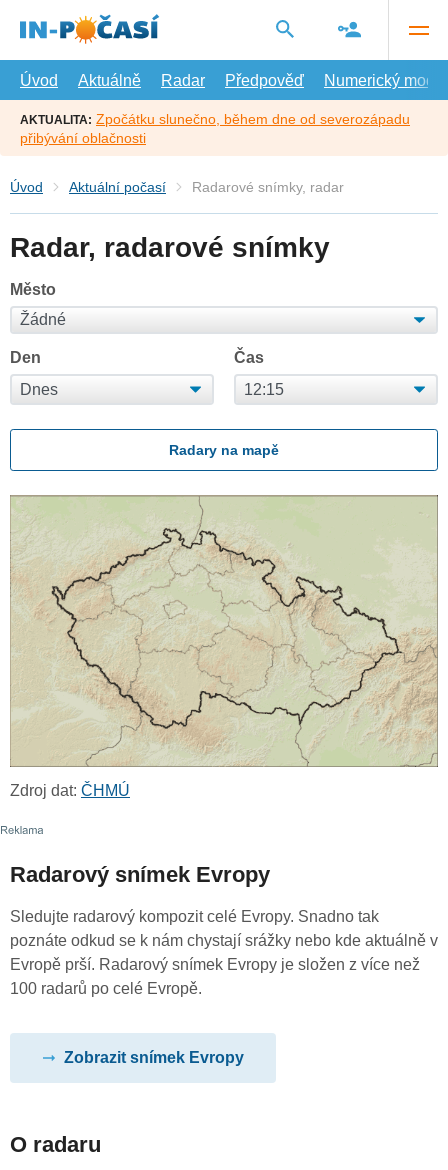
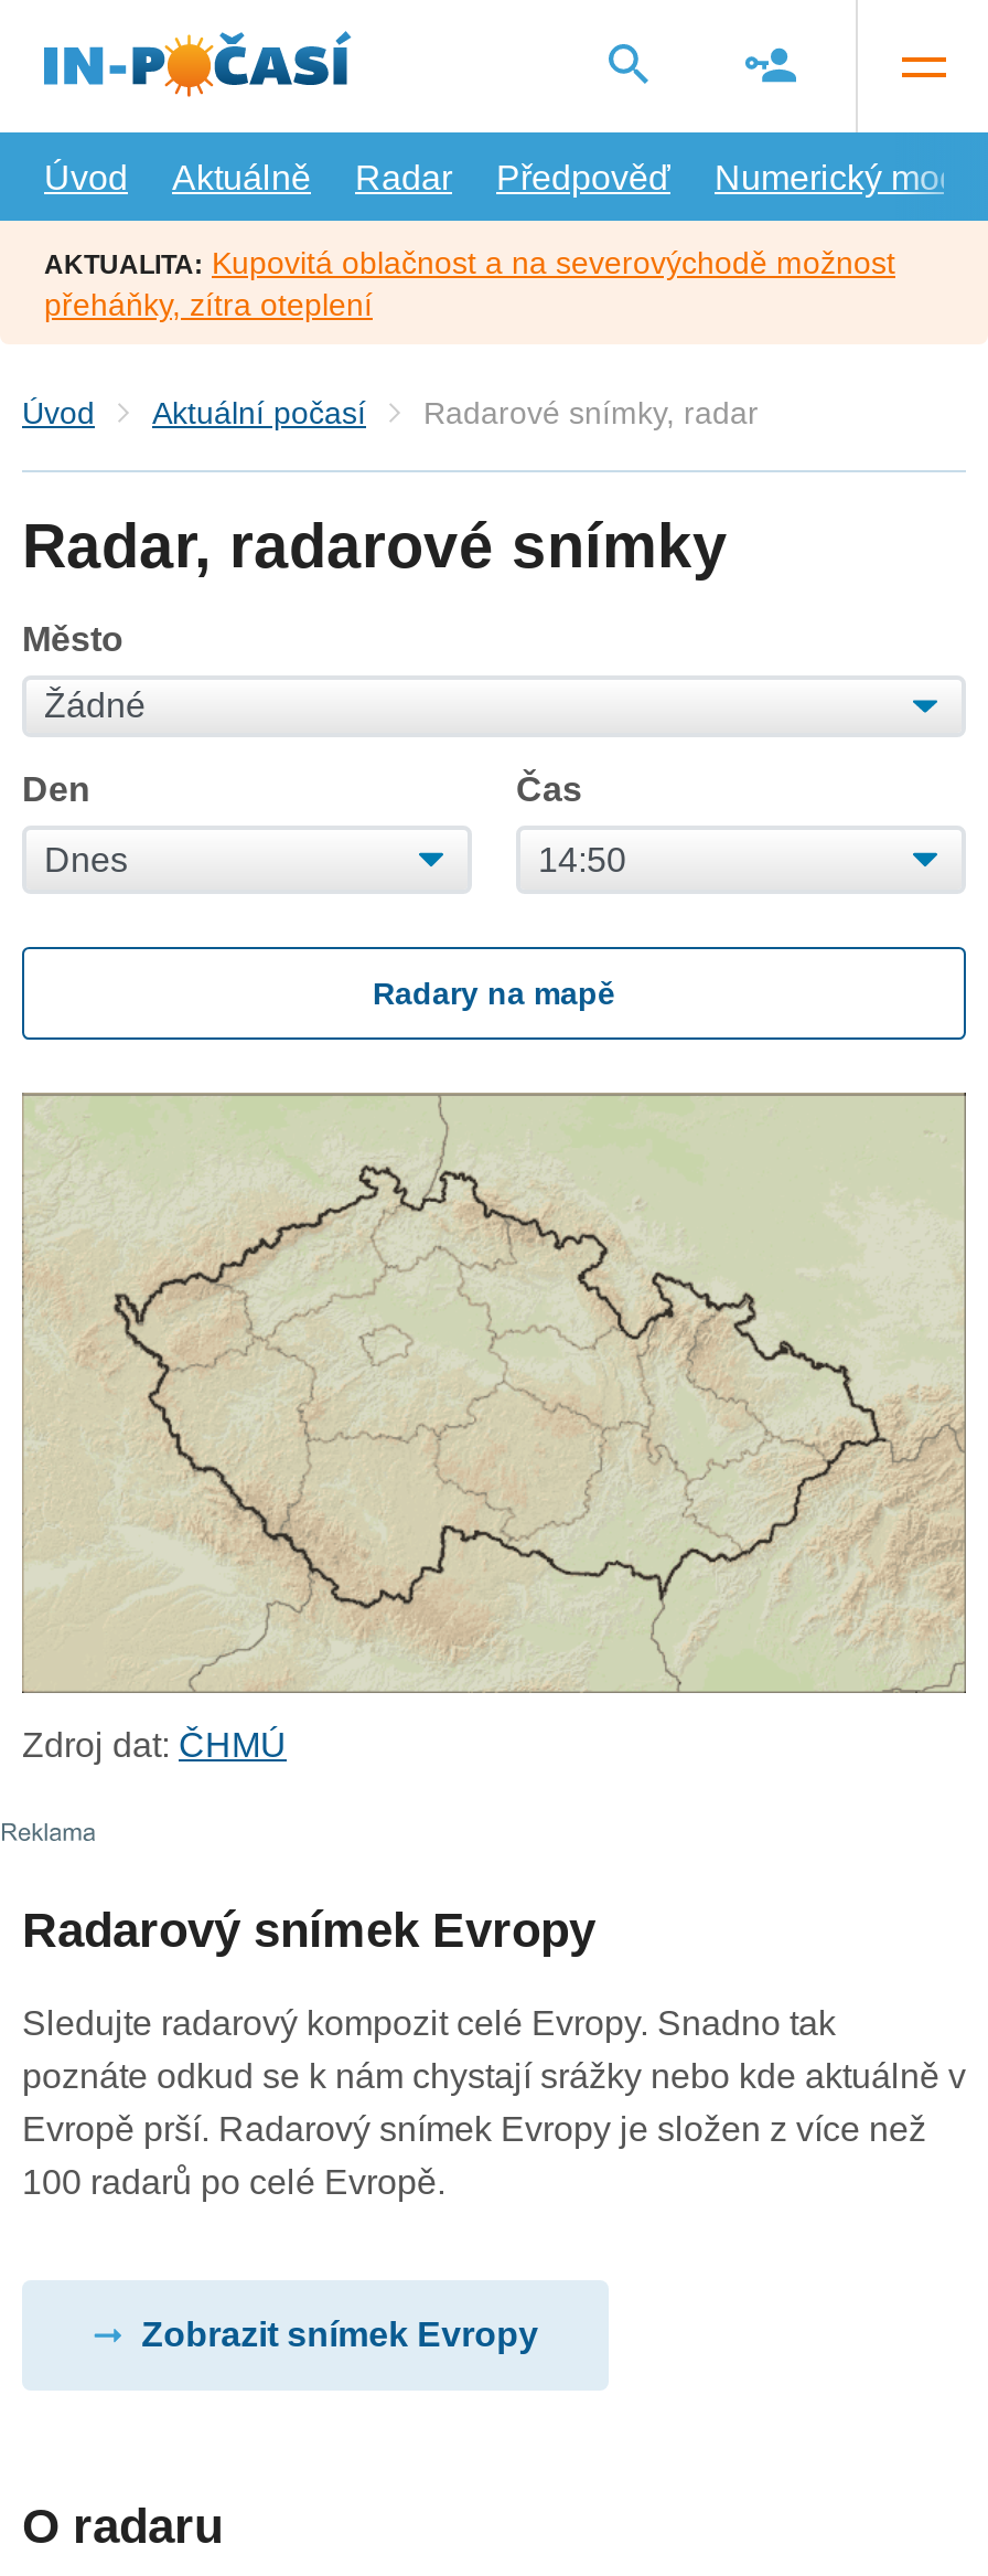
[20,111,410,146] AKTUALITA: Zpočátku slunečno, během dne od severozápadu | přibývání oblačnosti -> [44,244,895,321] AKTUALITA: Kupovitá oblačnost a na severovýchodě možnost | přeháňky, zítra oteplení

